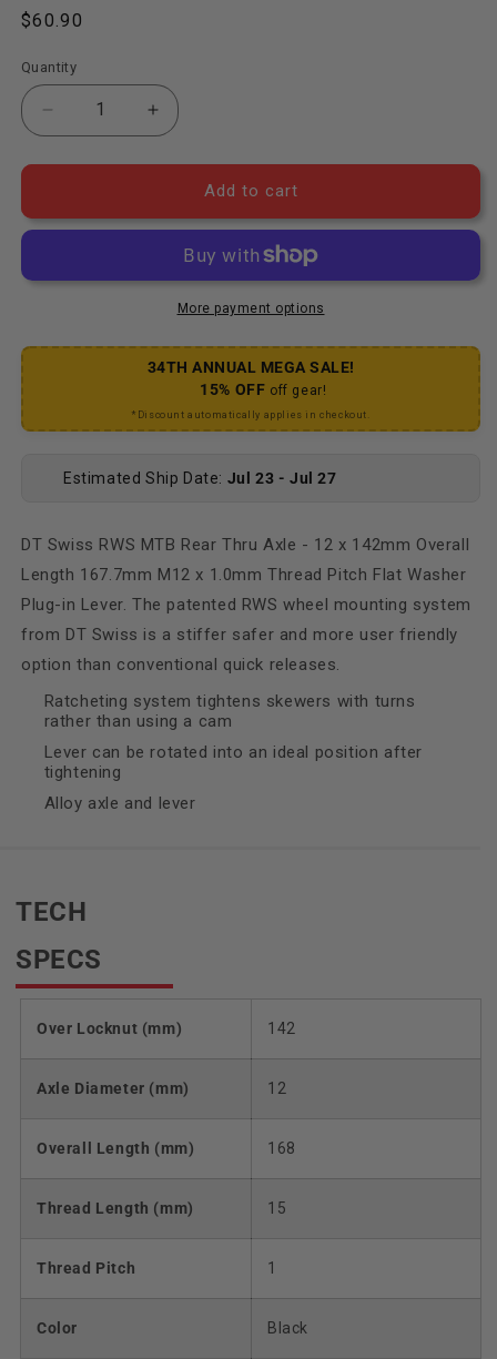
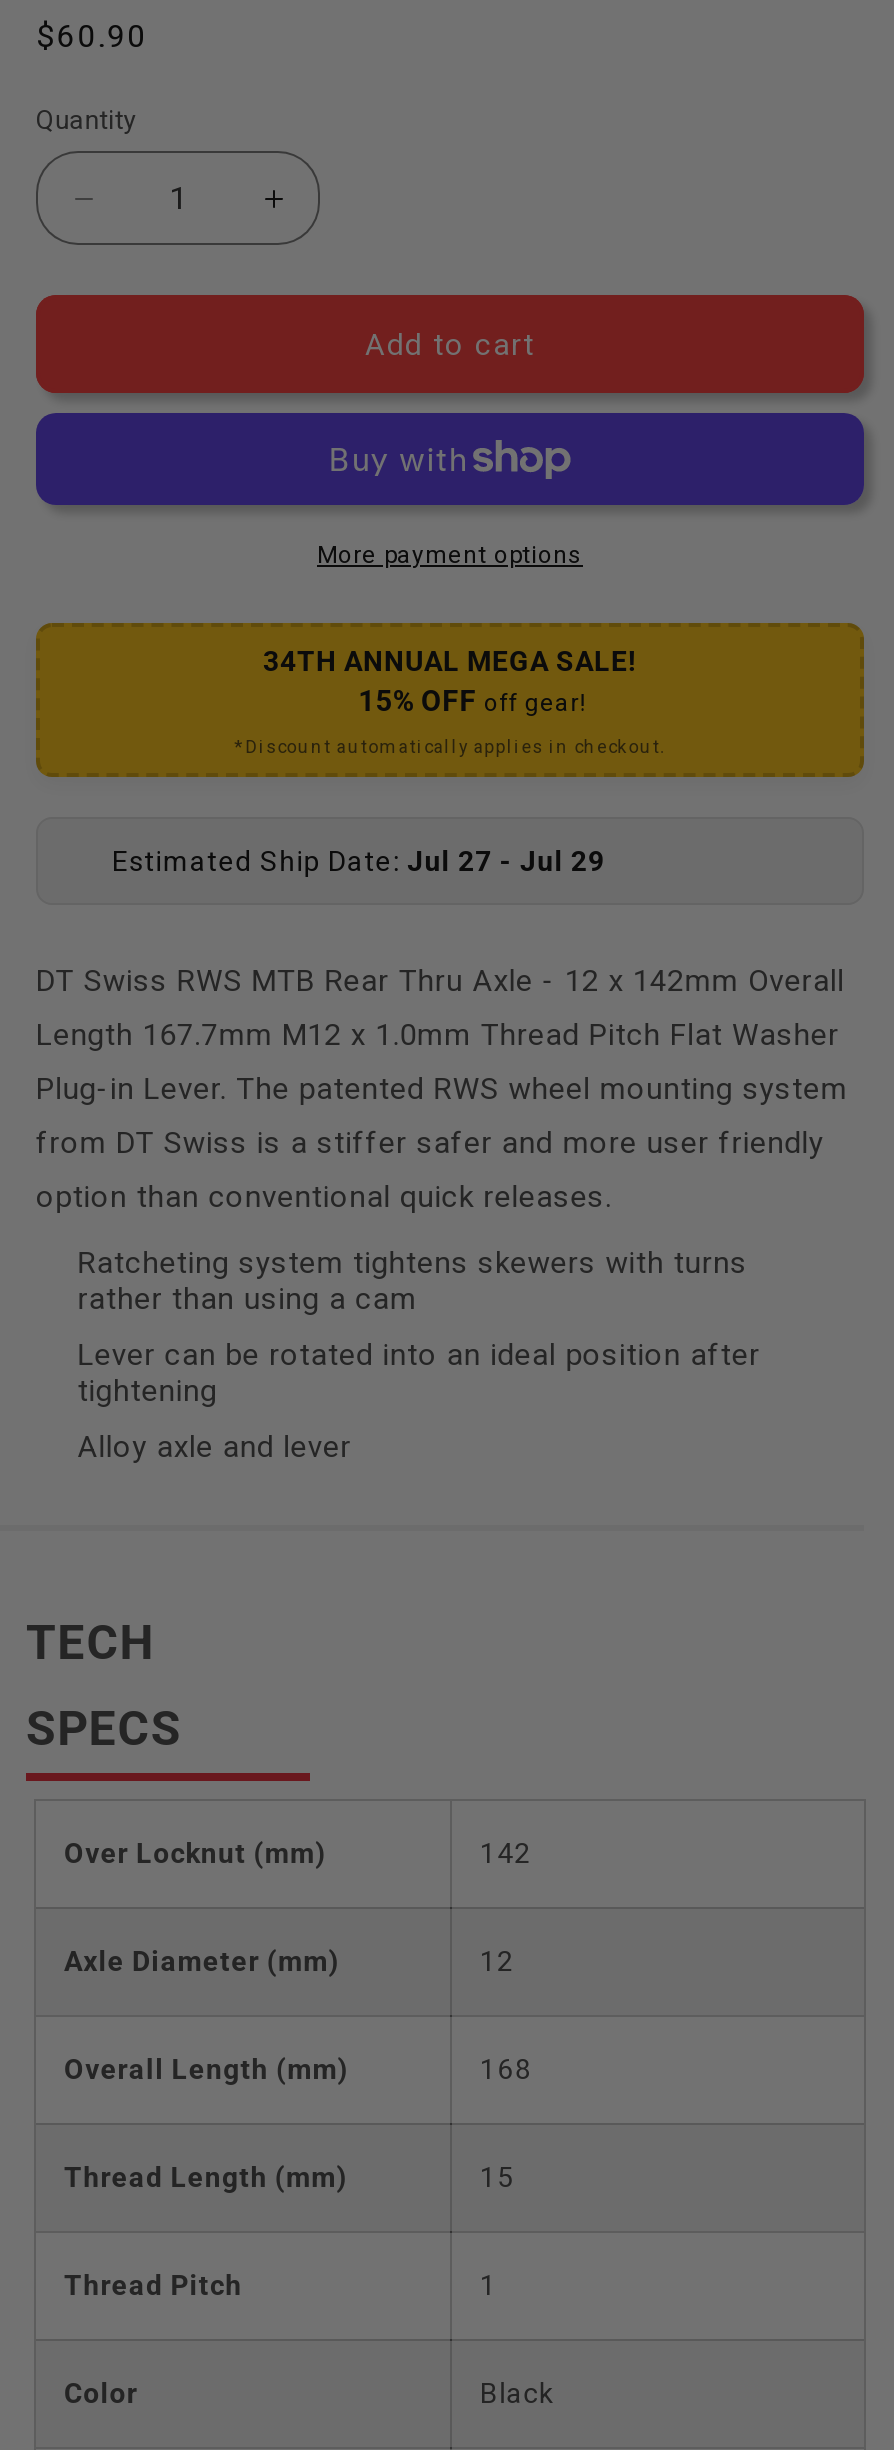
[63,469,337,487] Estimated Ship Date: Jul 23 - Jul 27 -> [112,846,605,878] Estimated Ship Date: Jul 27 - Jul 29

